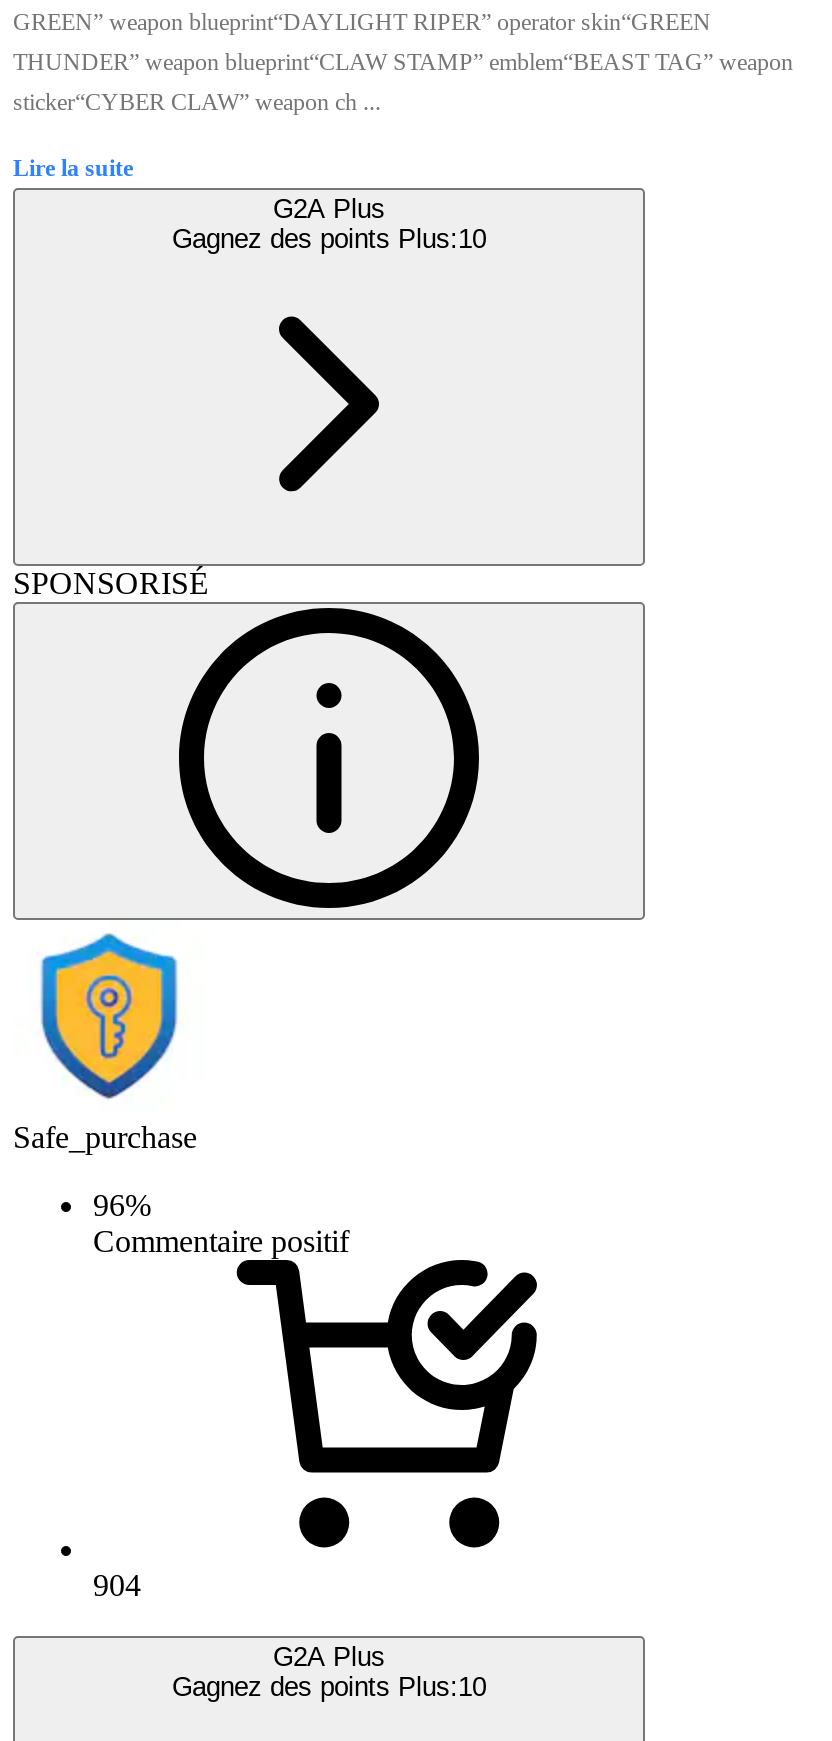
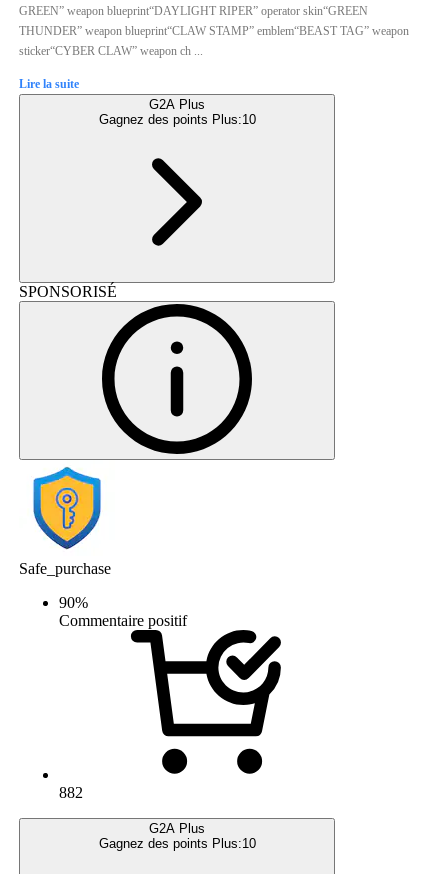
[93,1188,151,1222] 96% -> [59,594,88,611] 90%
[93,1568,141,1602] 904 -> [59,784,83,801] 882

